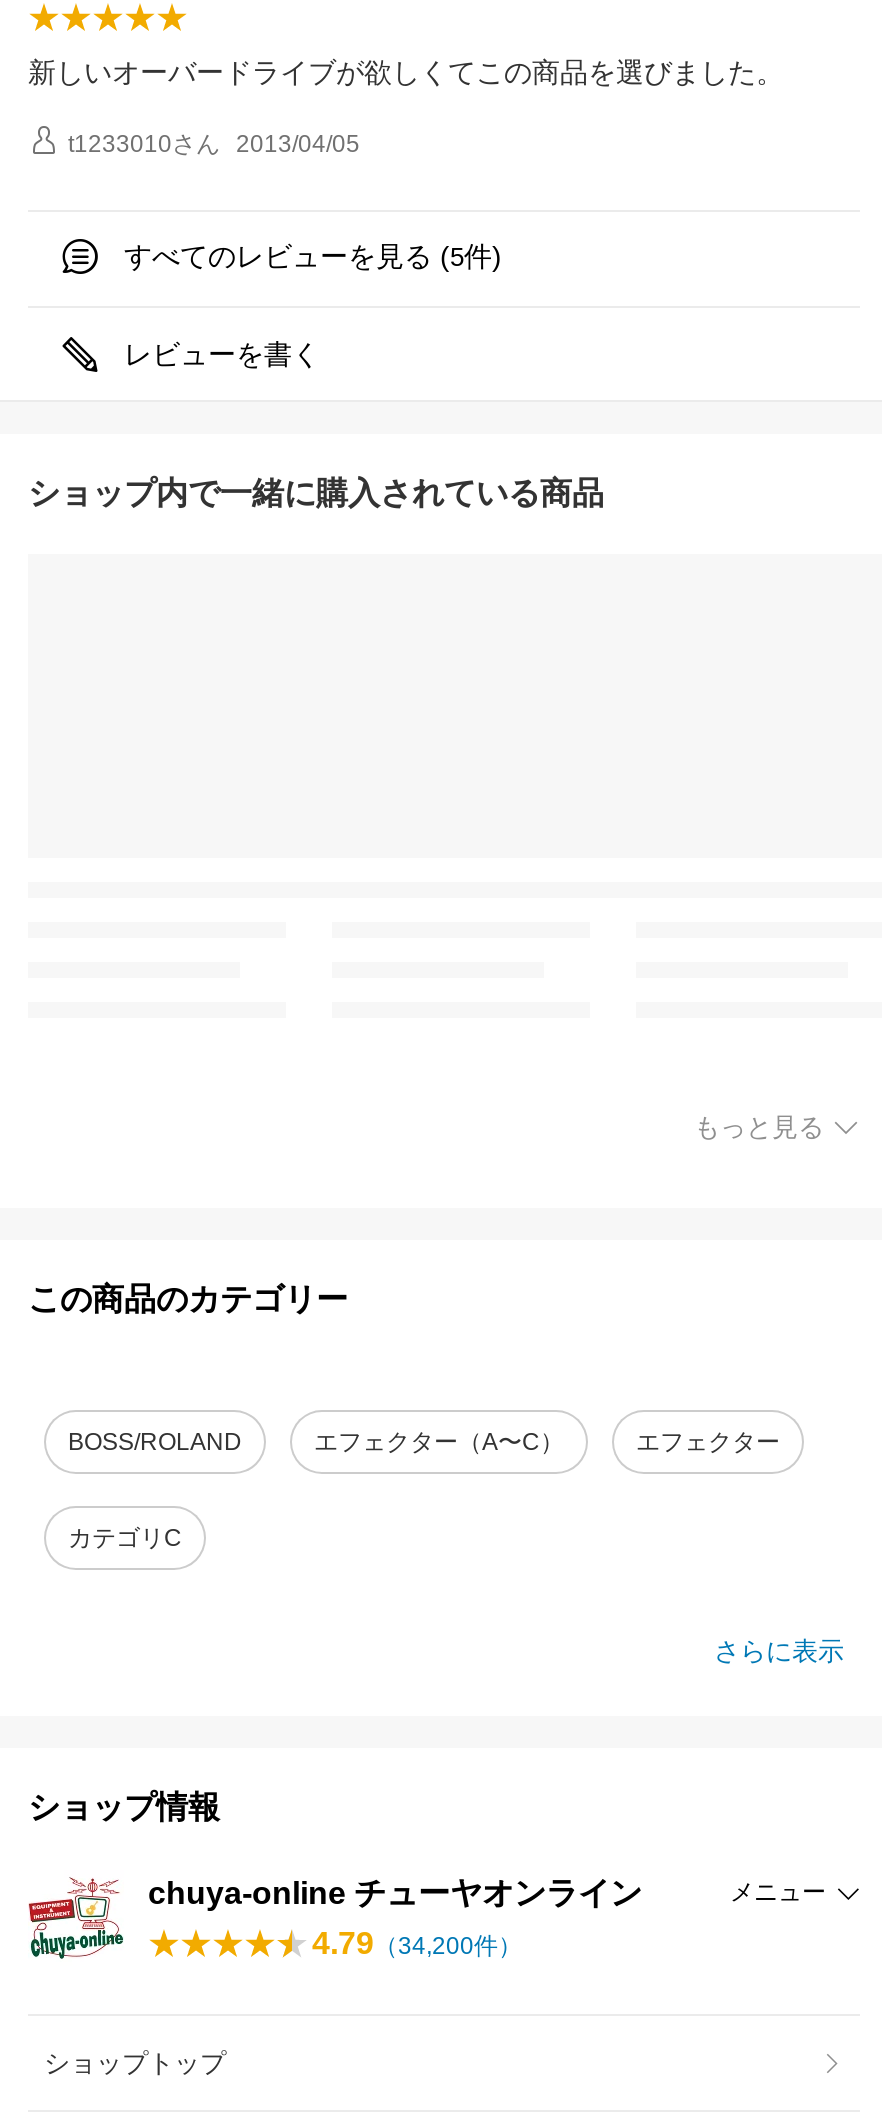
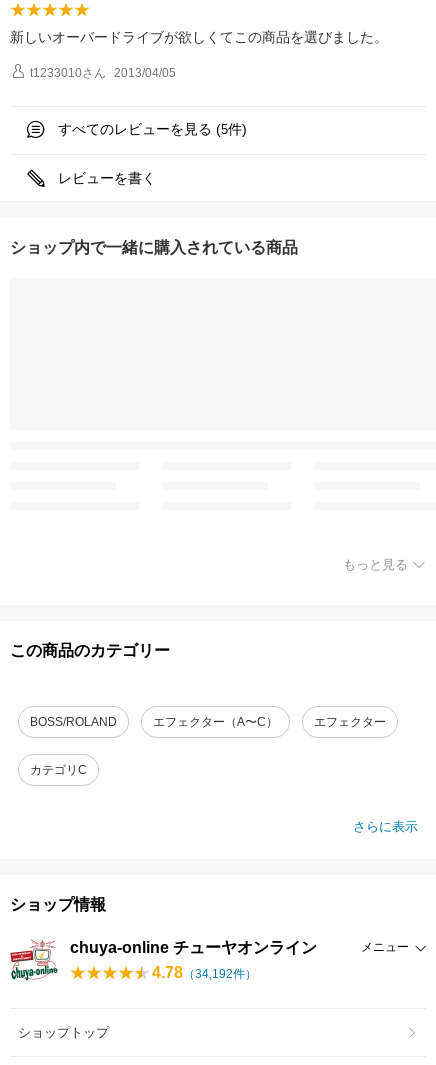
[312,1926,522,1960] 4.79（34,200件） -> [152,964,257,981] 4.78（34,192件）

